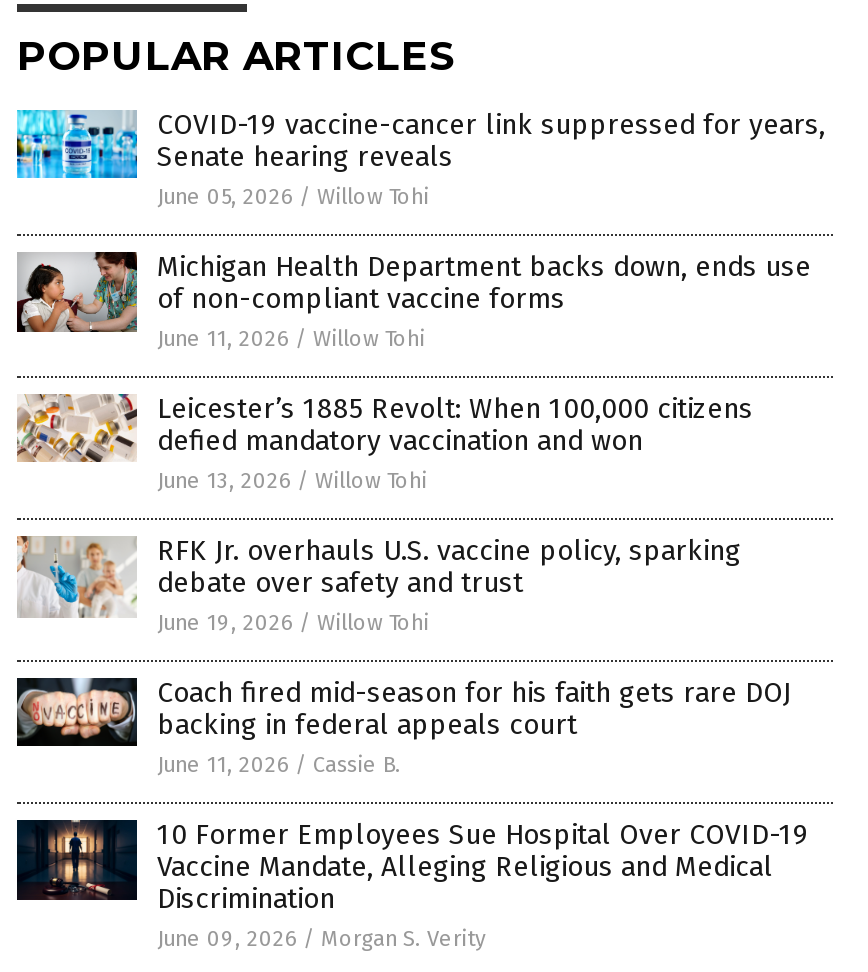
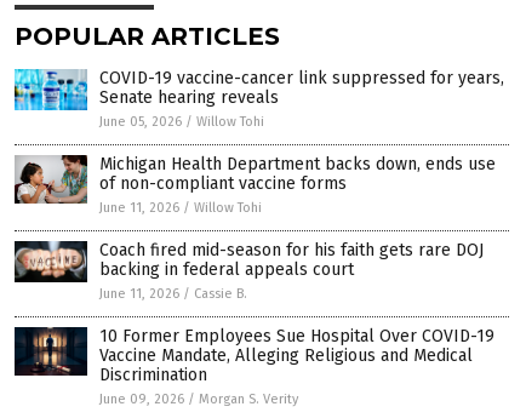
[15,392,753,636] [image] | Leicester’s 1885 Revolt: When 100,000 citizens | defied mandatory vaccination and won | June 13, 2026 / Willow Tohi | RFK Jr. overhauls U.S. vaccine policy, sparking | debate over safety and trust | June 19, 2026 / Willow Tohi -> none
[17,536,129,616] [image] -> none

